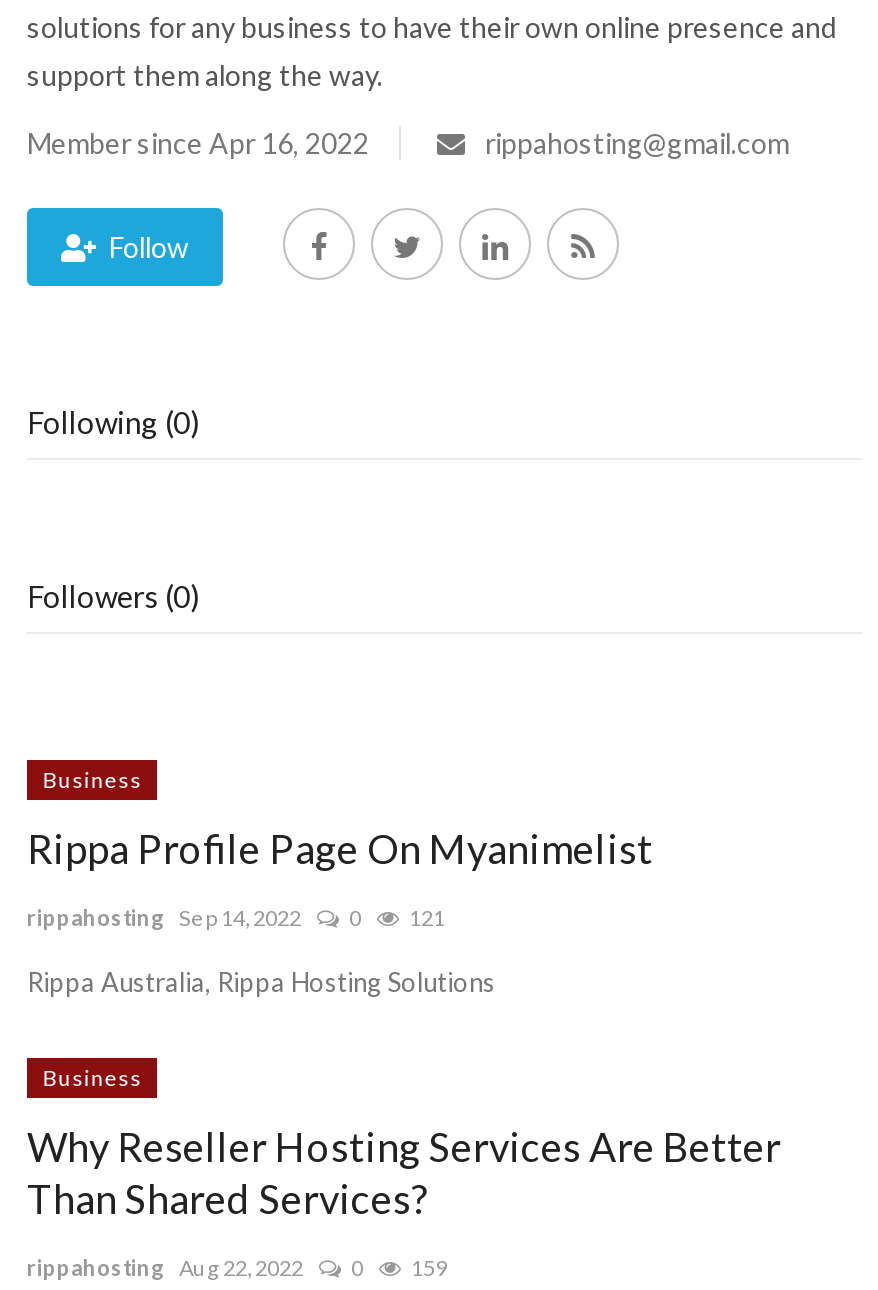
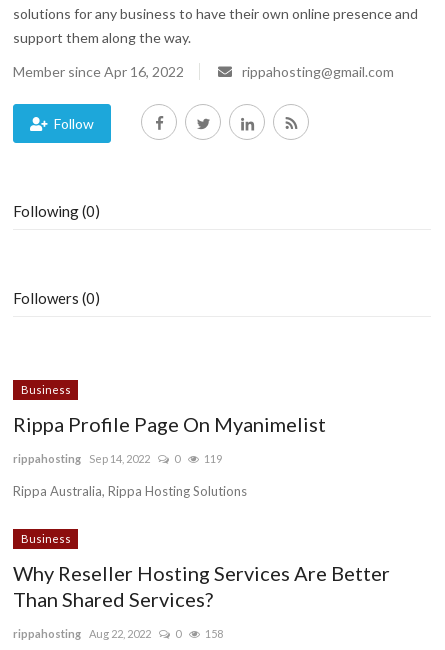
[27,904,445,930] rippahosting Sep 14, 2022 0 121 -> [13,452,222,465] rippahosting Sep 14, 2022 0 119
[27,1254,447,1280] rippahosting Aug 22, 2022 0 159 -> [13,627,223,640] rippahosting Aug 22, 2022 0 158

